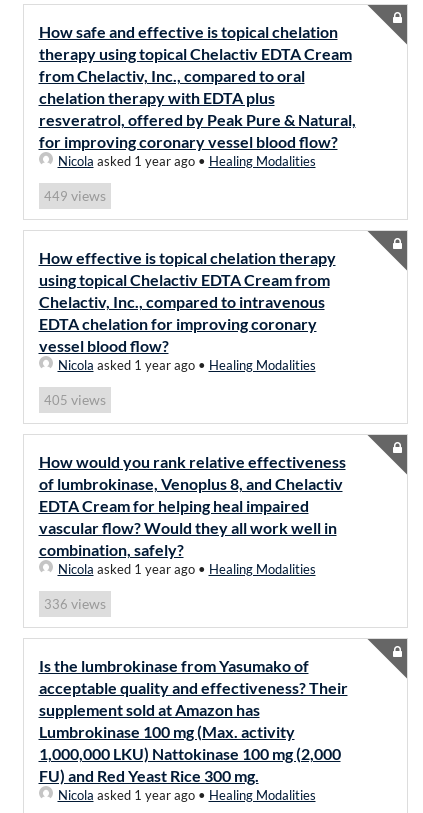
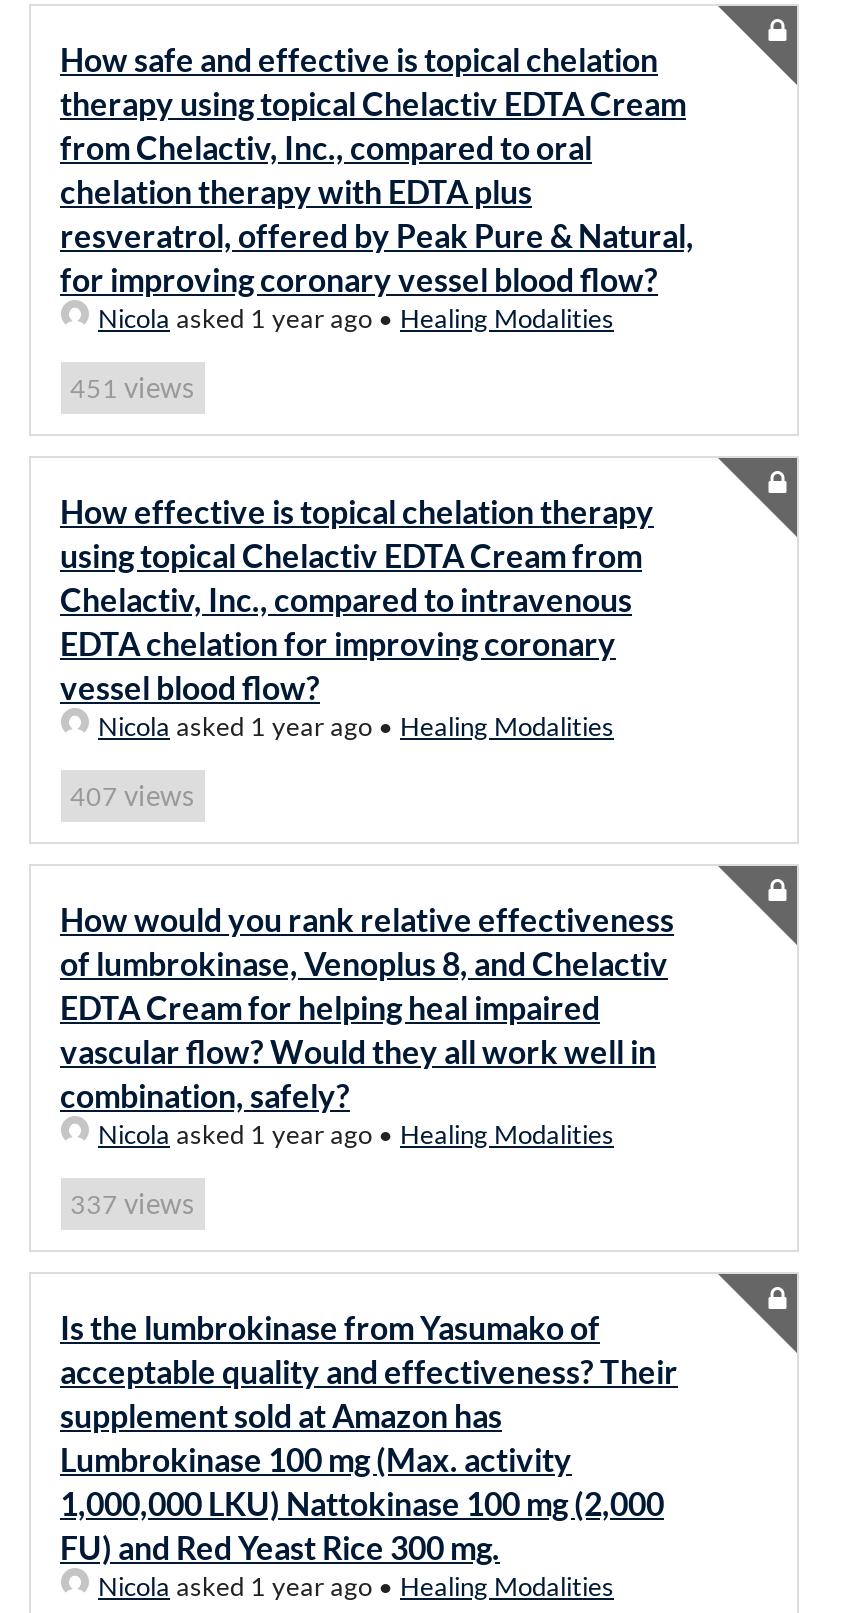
[43,187,105,204] 449 views -> [70,370,194,404] 451 views
[43,391,105,408] 405 views -> [70,778,194,812] 407 views
[43,595,105,612] 336 views -> [70,1186,194,1220] 337 views

